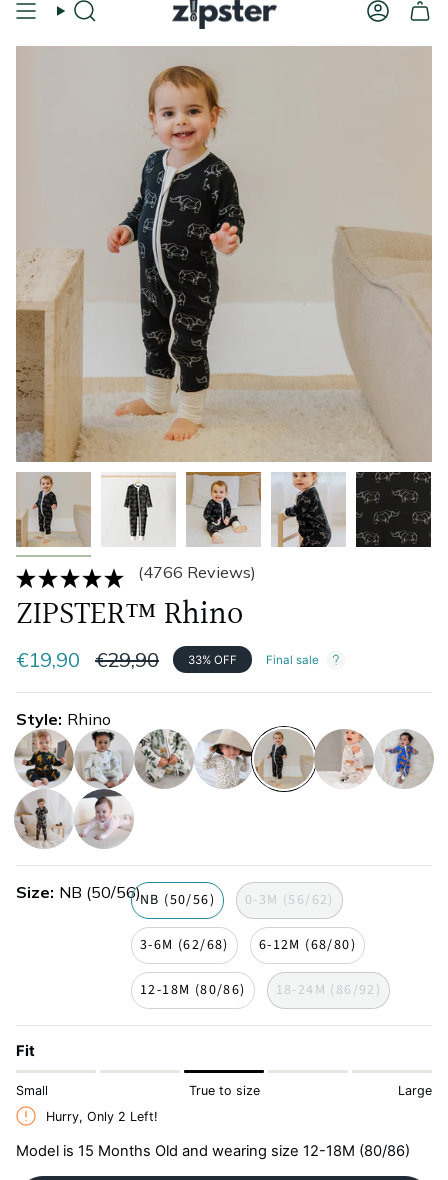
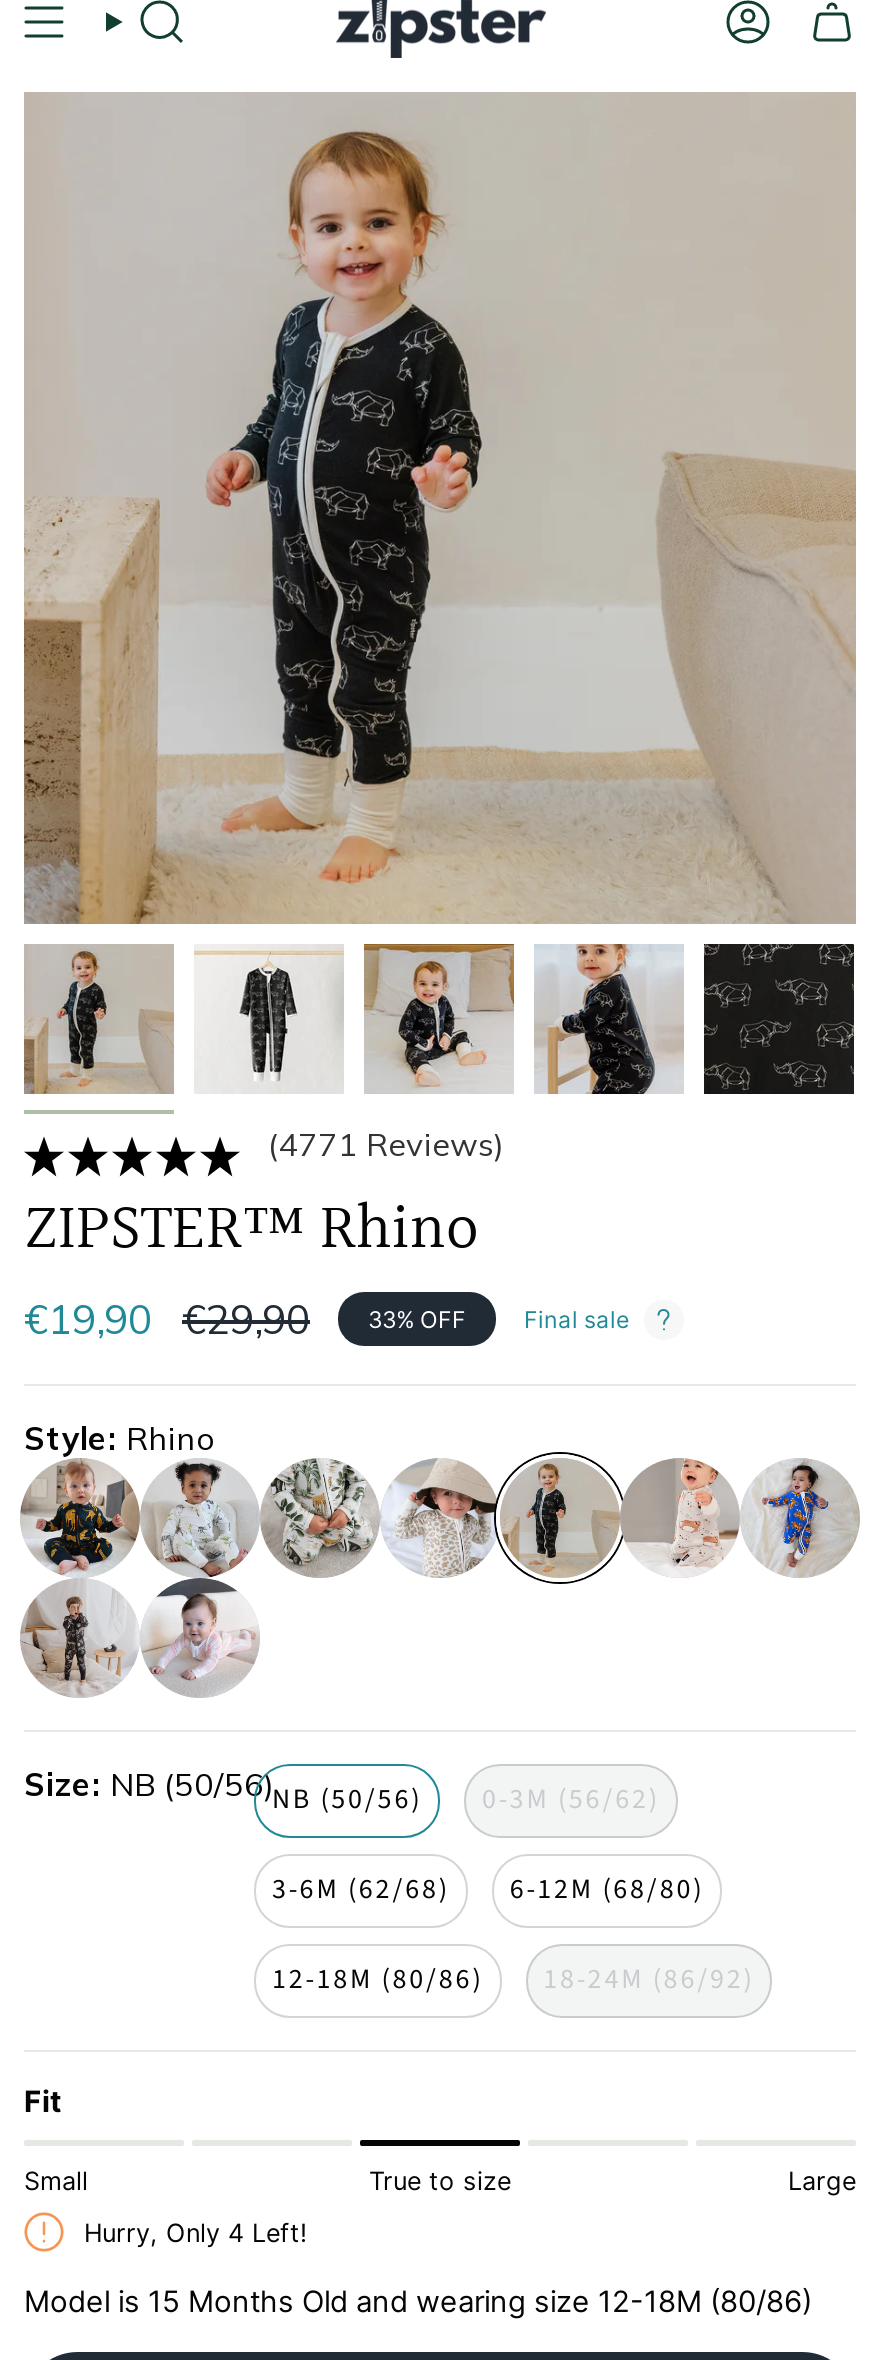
[138,562,256,582] (4766 Reviews) -> [268,1124,504,1164] (4771 Reviews)
[46,1109,158,1124] Hurry, Only 2 Left! -> [84,2218,308,2248] Hurry, Only 4 Left!

